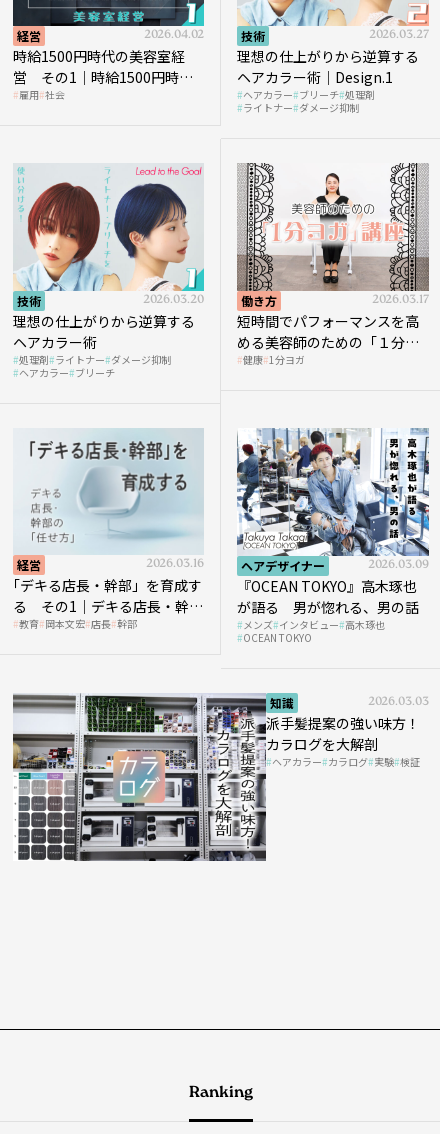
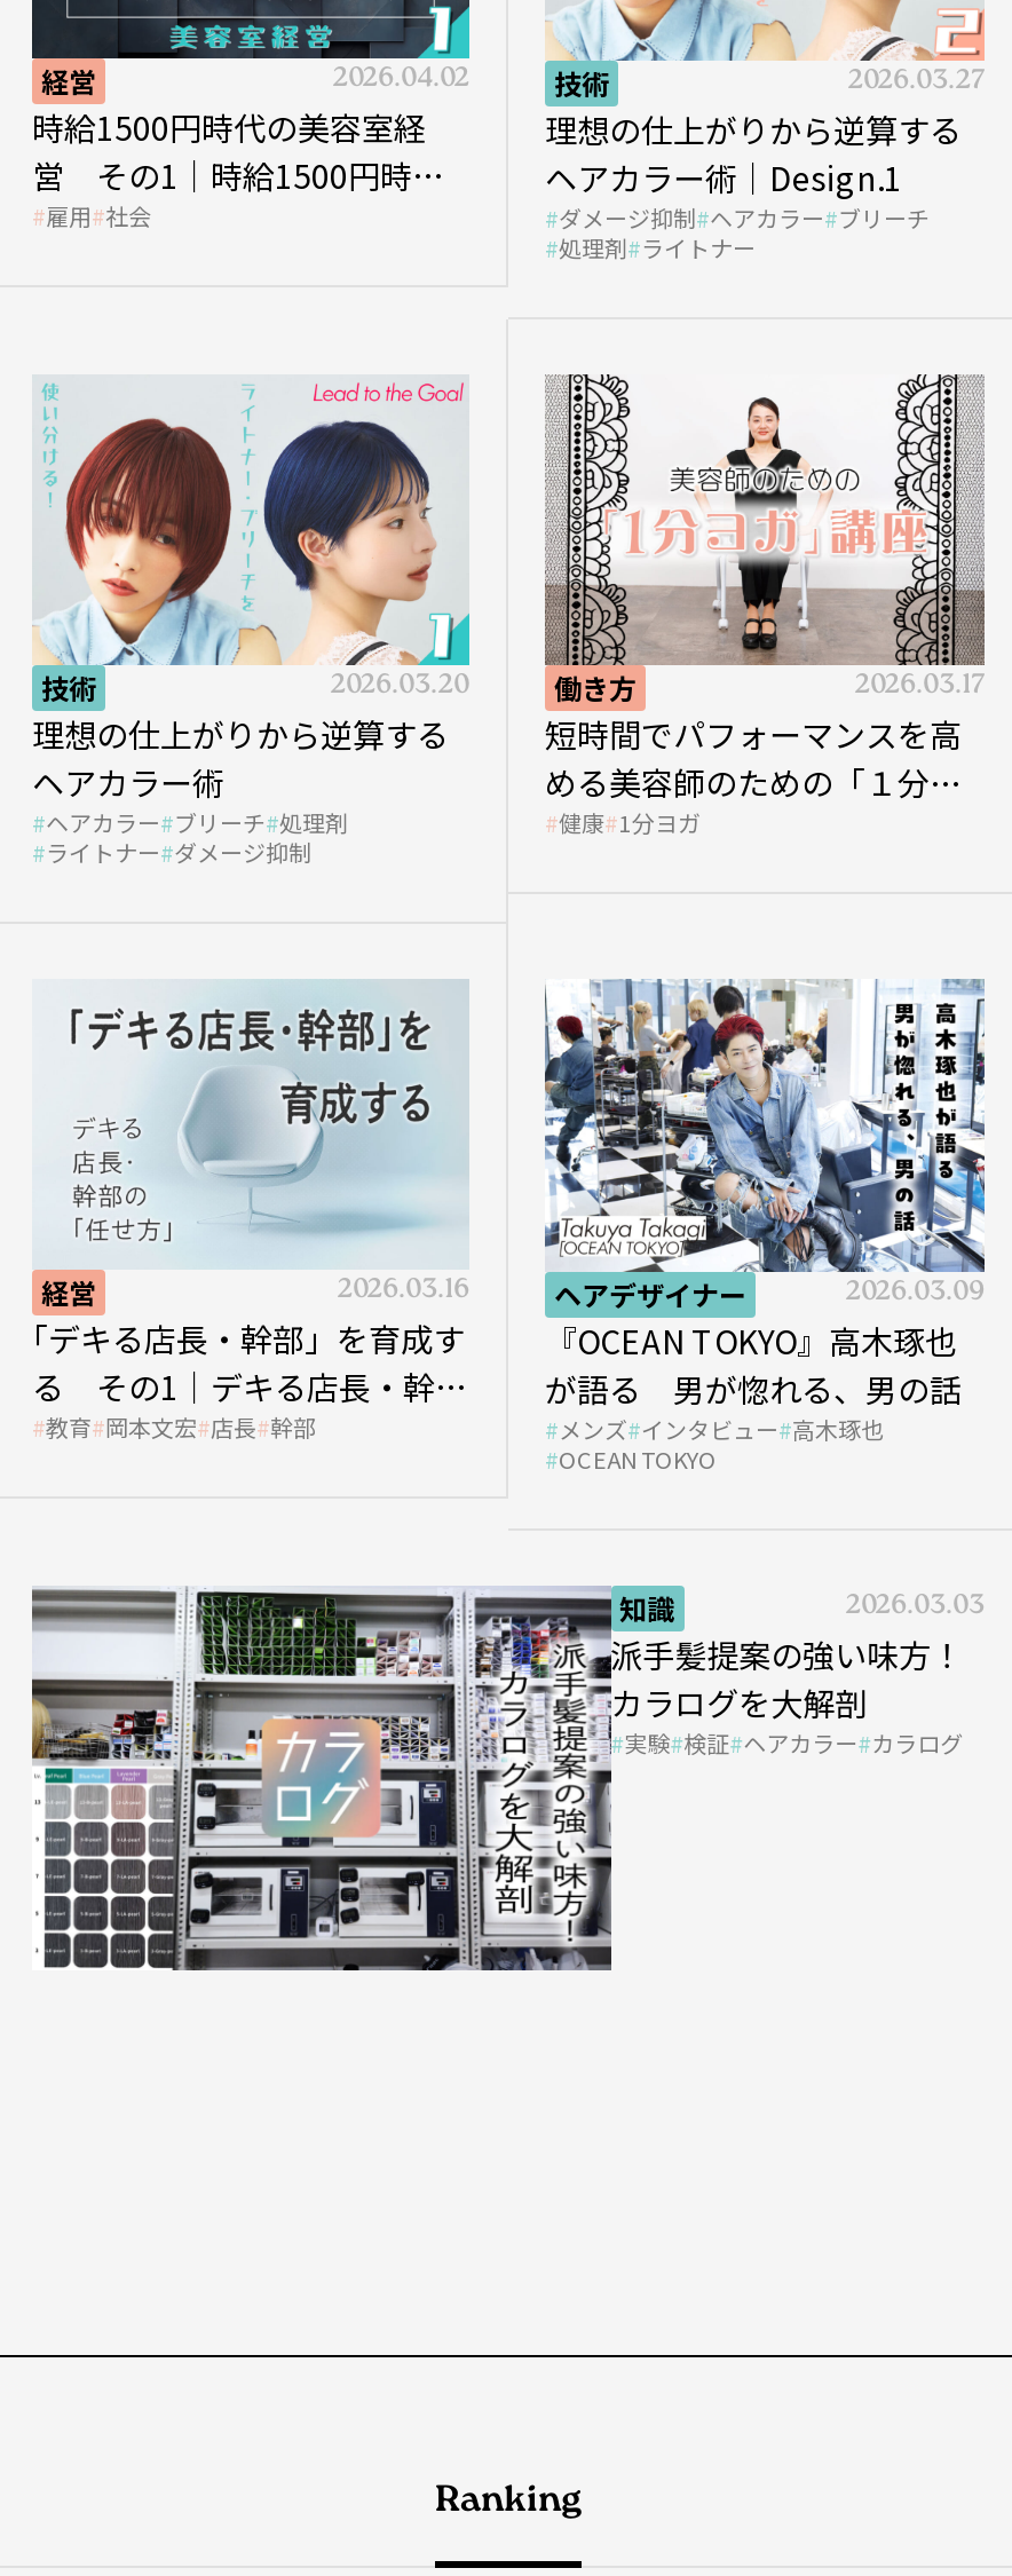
moved [243,87,375,115] -> [46,805,348,869]: ヘアカラー ブリーチ 処理剤 | ライトナー ダメージ抑制
none -> [559,200,930,264] ダメージ抑制 ヘアカラー ブリーチ | 処理剤 ライトナー
[19,352,171,380] 処理剤 ライトナー ダメージ抑制 | ヘアカラー ブリーチ -> none
[272,754,420,769] ヘアカラー カラログ 実験 検証 -> [624,1725,963,1759] 実験 検証 ヘアカラー カラログ

